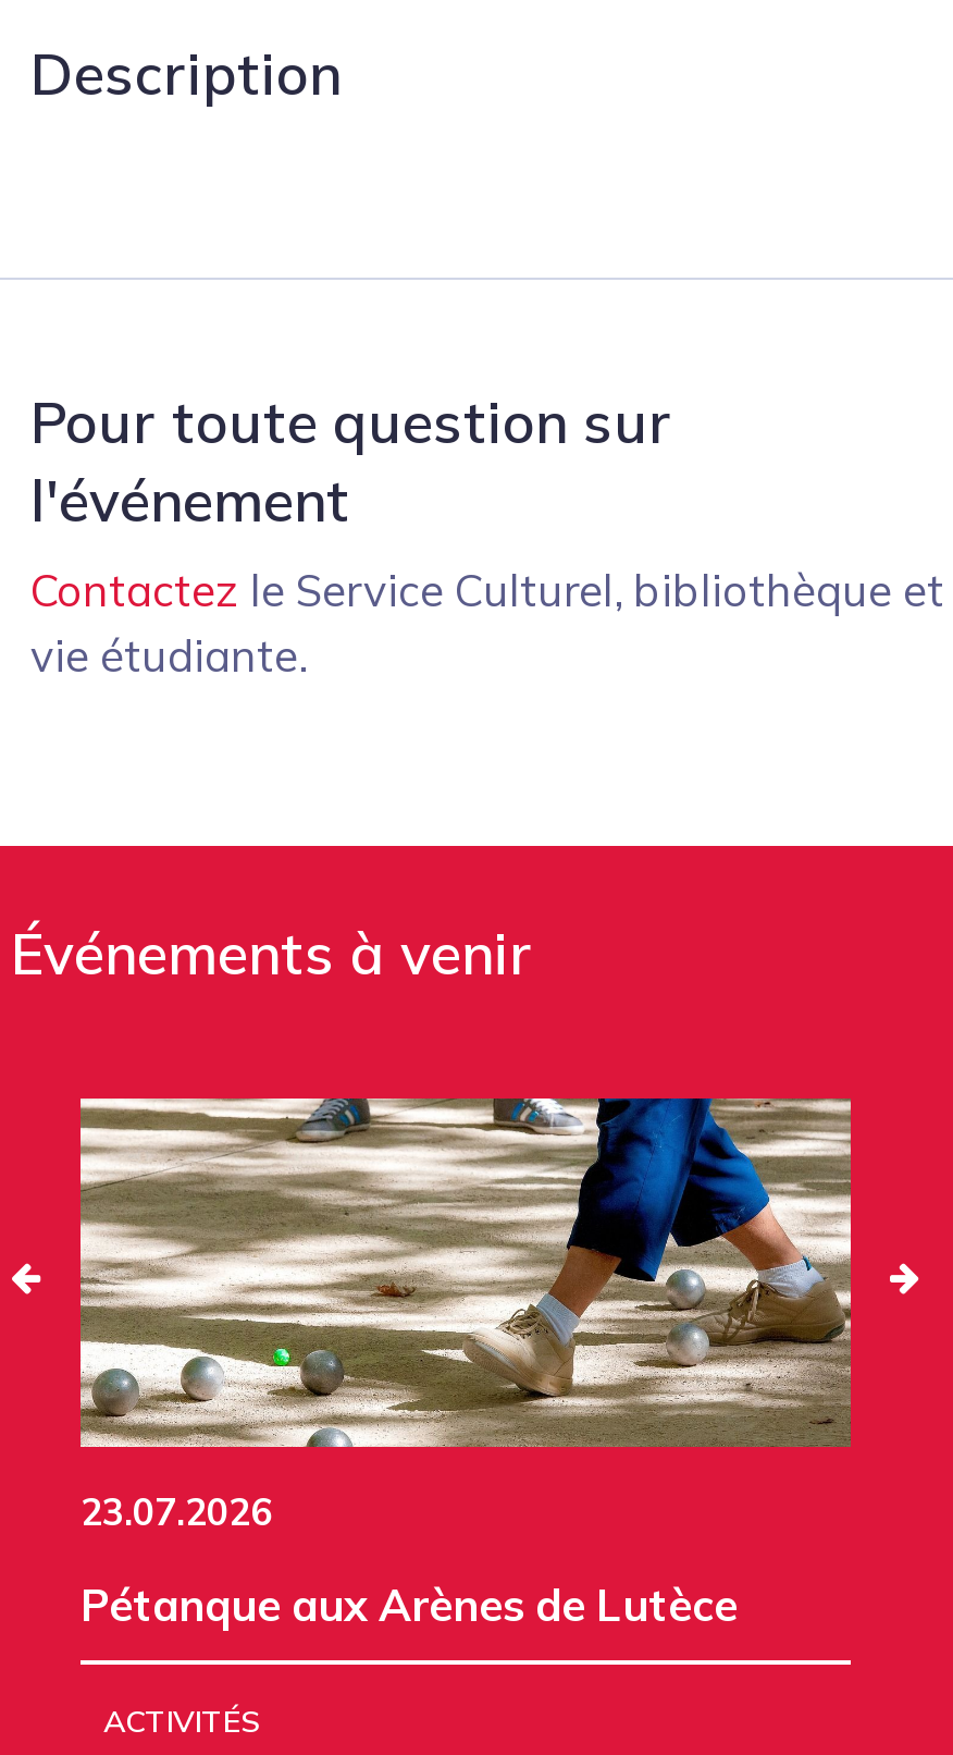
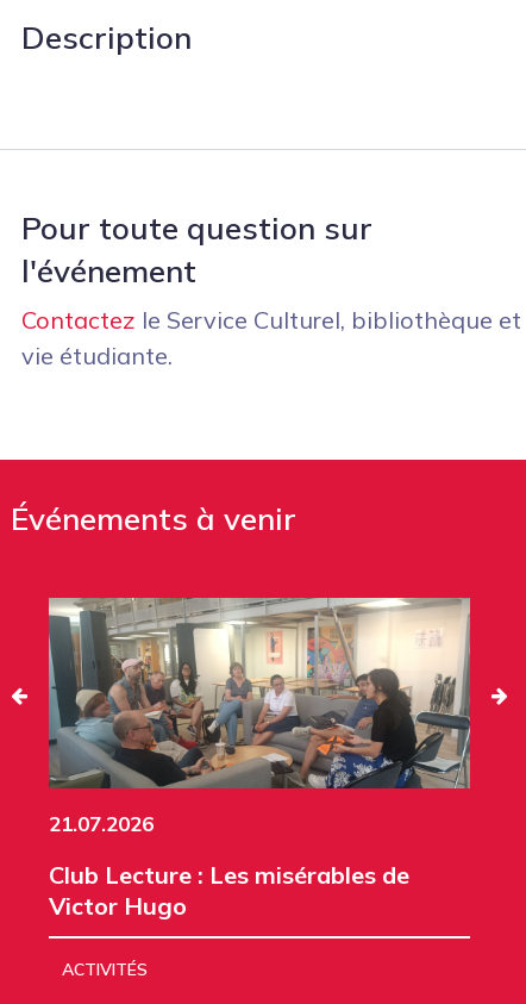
[78,1096,853,1533] [image] | 23.07.2026 -> [48,597,471,836] [image] | 21.07.2026
[81,1577,738,1631] Pétanque aux Arènes de Lutèce -> [49,859,409,920] Club Lecture : Les misérables de | Victor Hugo

